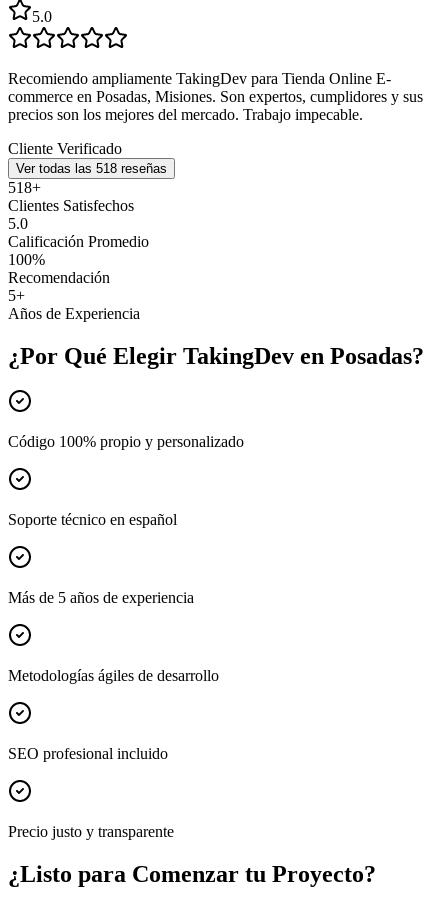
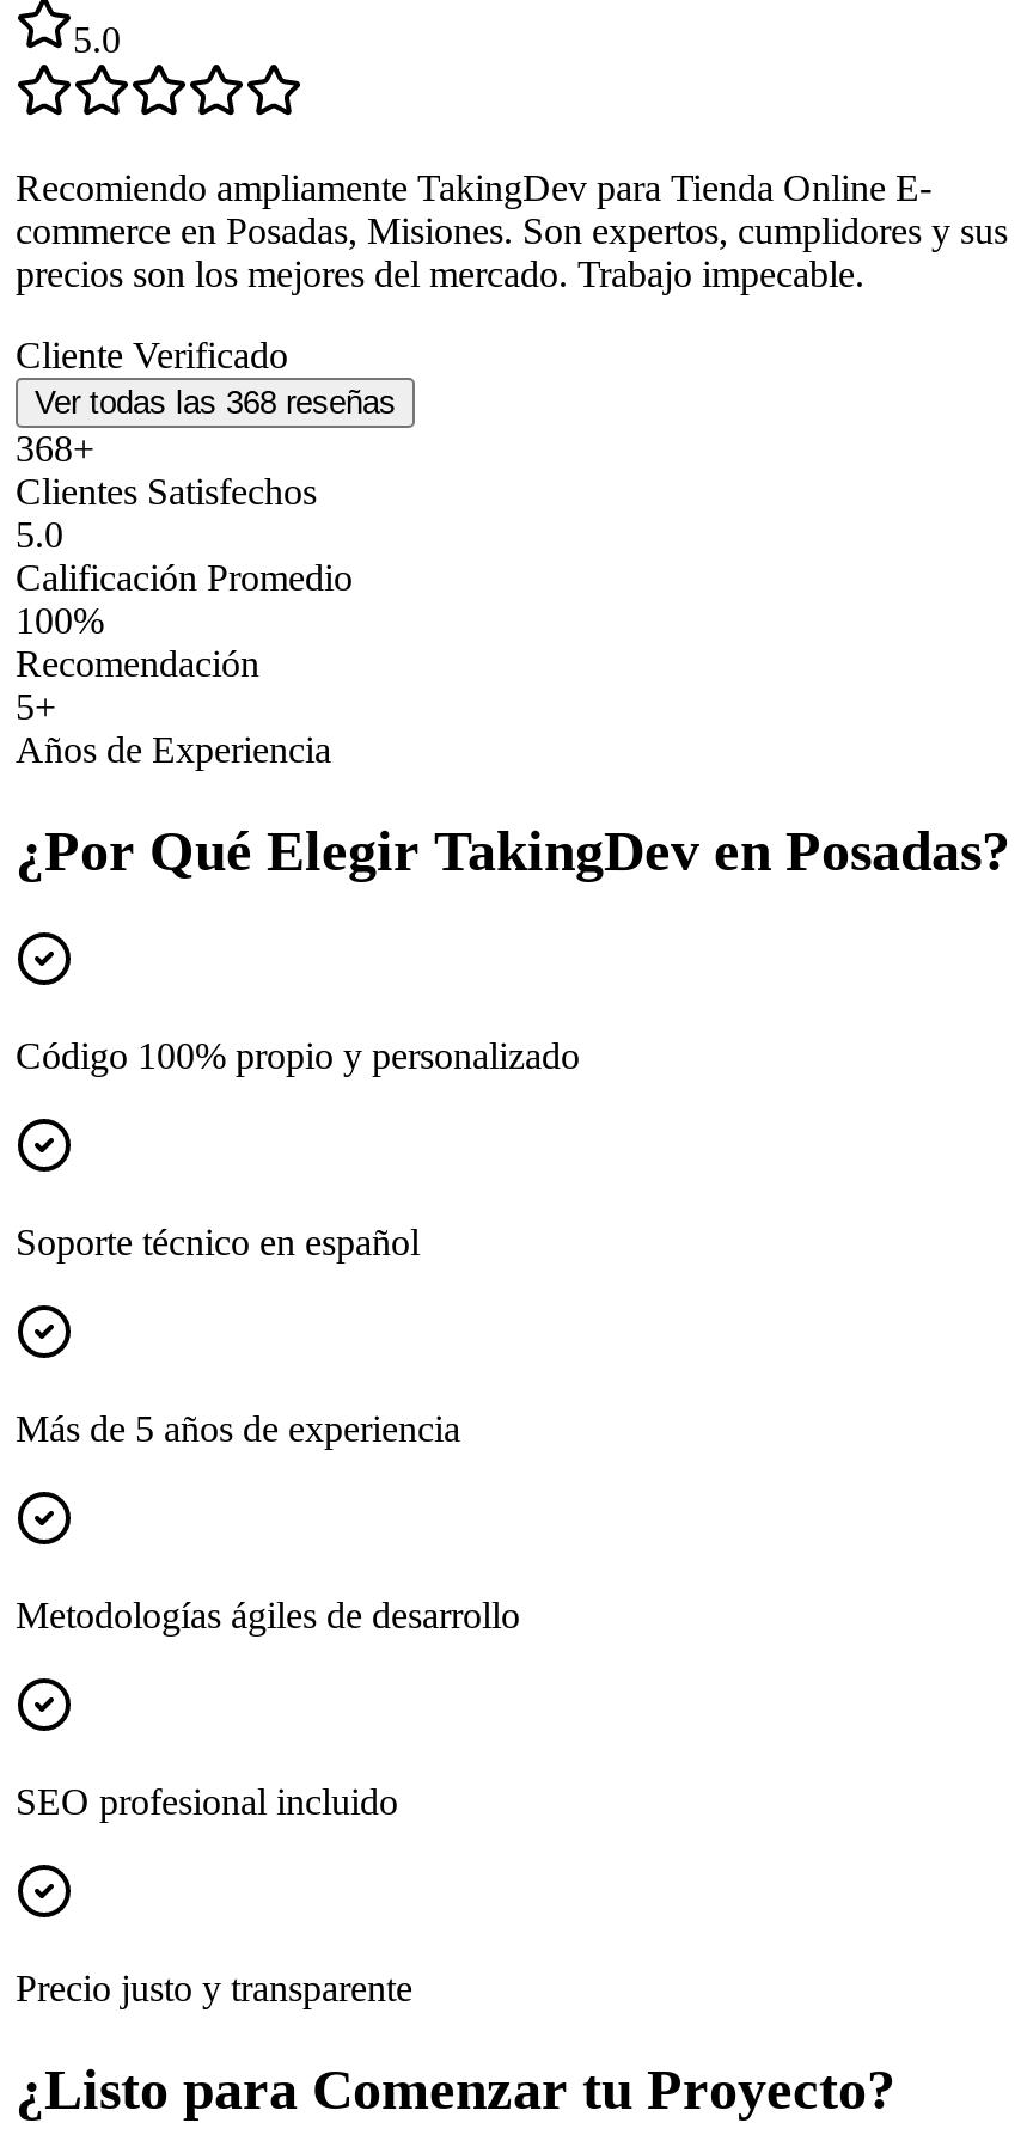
[16,161,167,176] Ver todas las 518 reseñas -> [35,384,396,420] Ver todas las 368 reseñas
[8,179,41,196] 518+ -> [16,427,94,468] 368+

